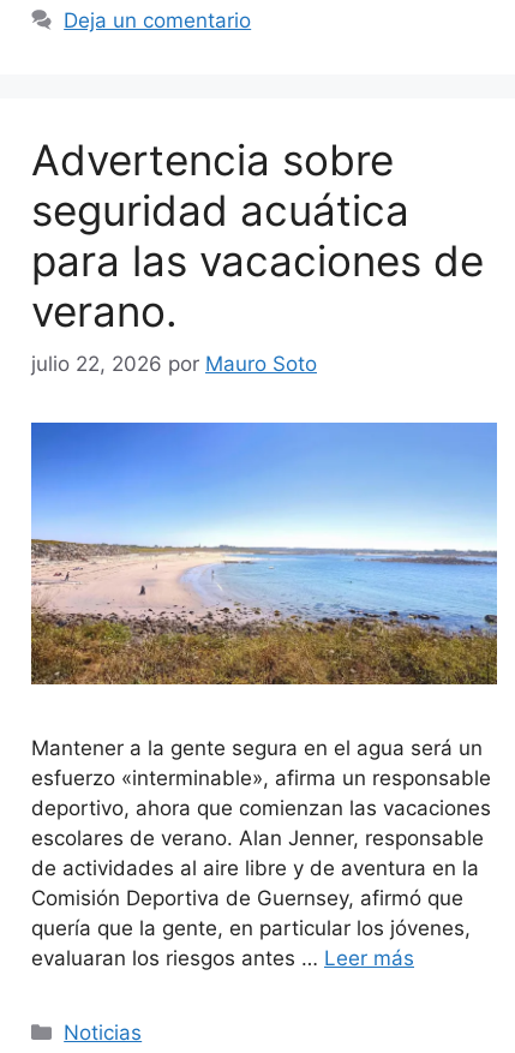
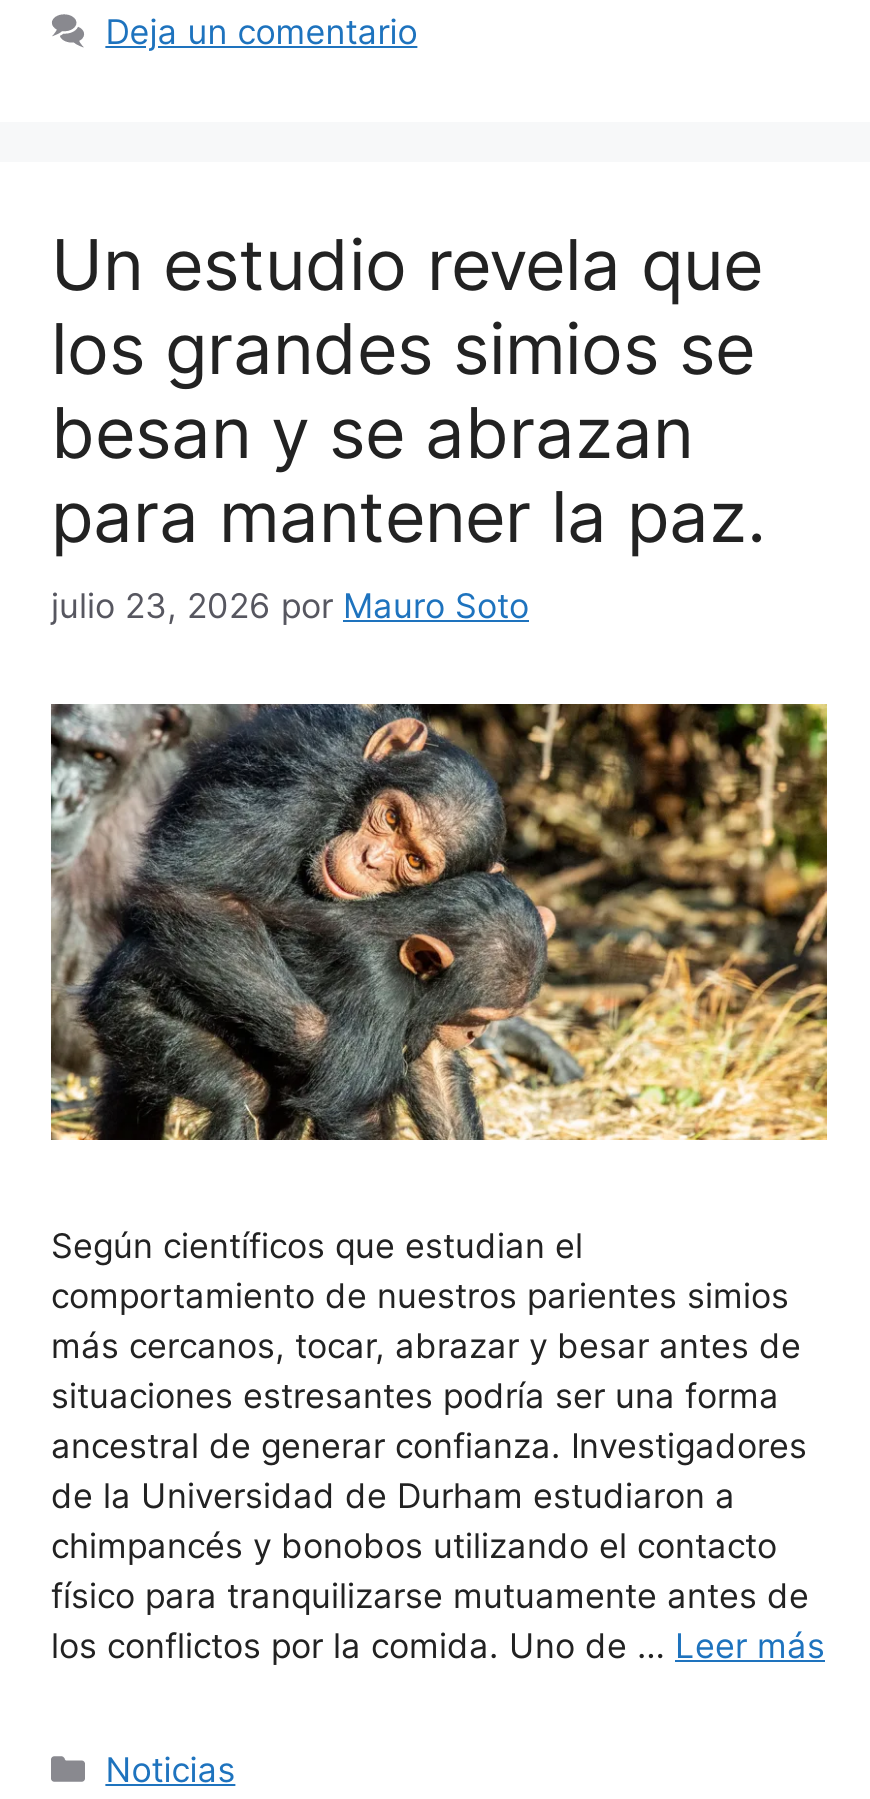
[31,134,484,376] Advertencia sobre | seguridad acuática | para las vacaciones de | verano. | julio 22, 2026 por Mauro Soto -> [51,222,767,625] Un estudio revela que | los grandes simios se | besan y se abrazan | para mantener la paz. | julio 23, 2026 por Mauro Soto
[30,421,498,686] [image] -> [49,701,829,1141] [image]
[31,736,491,970] Mantener a la gente segura en el agua será un | esfuerzo «interminable», afirma un responsable | deportivo, ahora que comienzan las vacaciones | escolares de verano. Alan Jenner, responsable | de actividades al aire libre y de aventura en la | Comisión Deportiva de Guernsey, afirmó que | quería que la gente, en particular los jóvenes, | evaluaran los riesgos antes … Leer más -> [51,1225,825,1665] Según científicos que estudian el | comportamiento de nuestros parientes simios | más cercanos, tocar, abrazar y besar antes de | situaciones estresantes podría ser una forma | ancestral de generar confianza. Investigadores | de la Universidad de Durham estudiaron a | chimpancés y bonobos utilizando el contacto | físico para tranquilizarse mutuamente antes de | los conflictos por la comida. Uno de … Leer más

